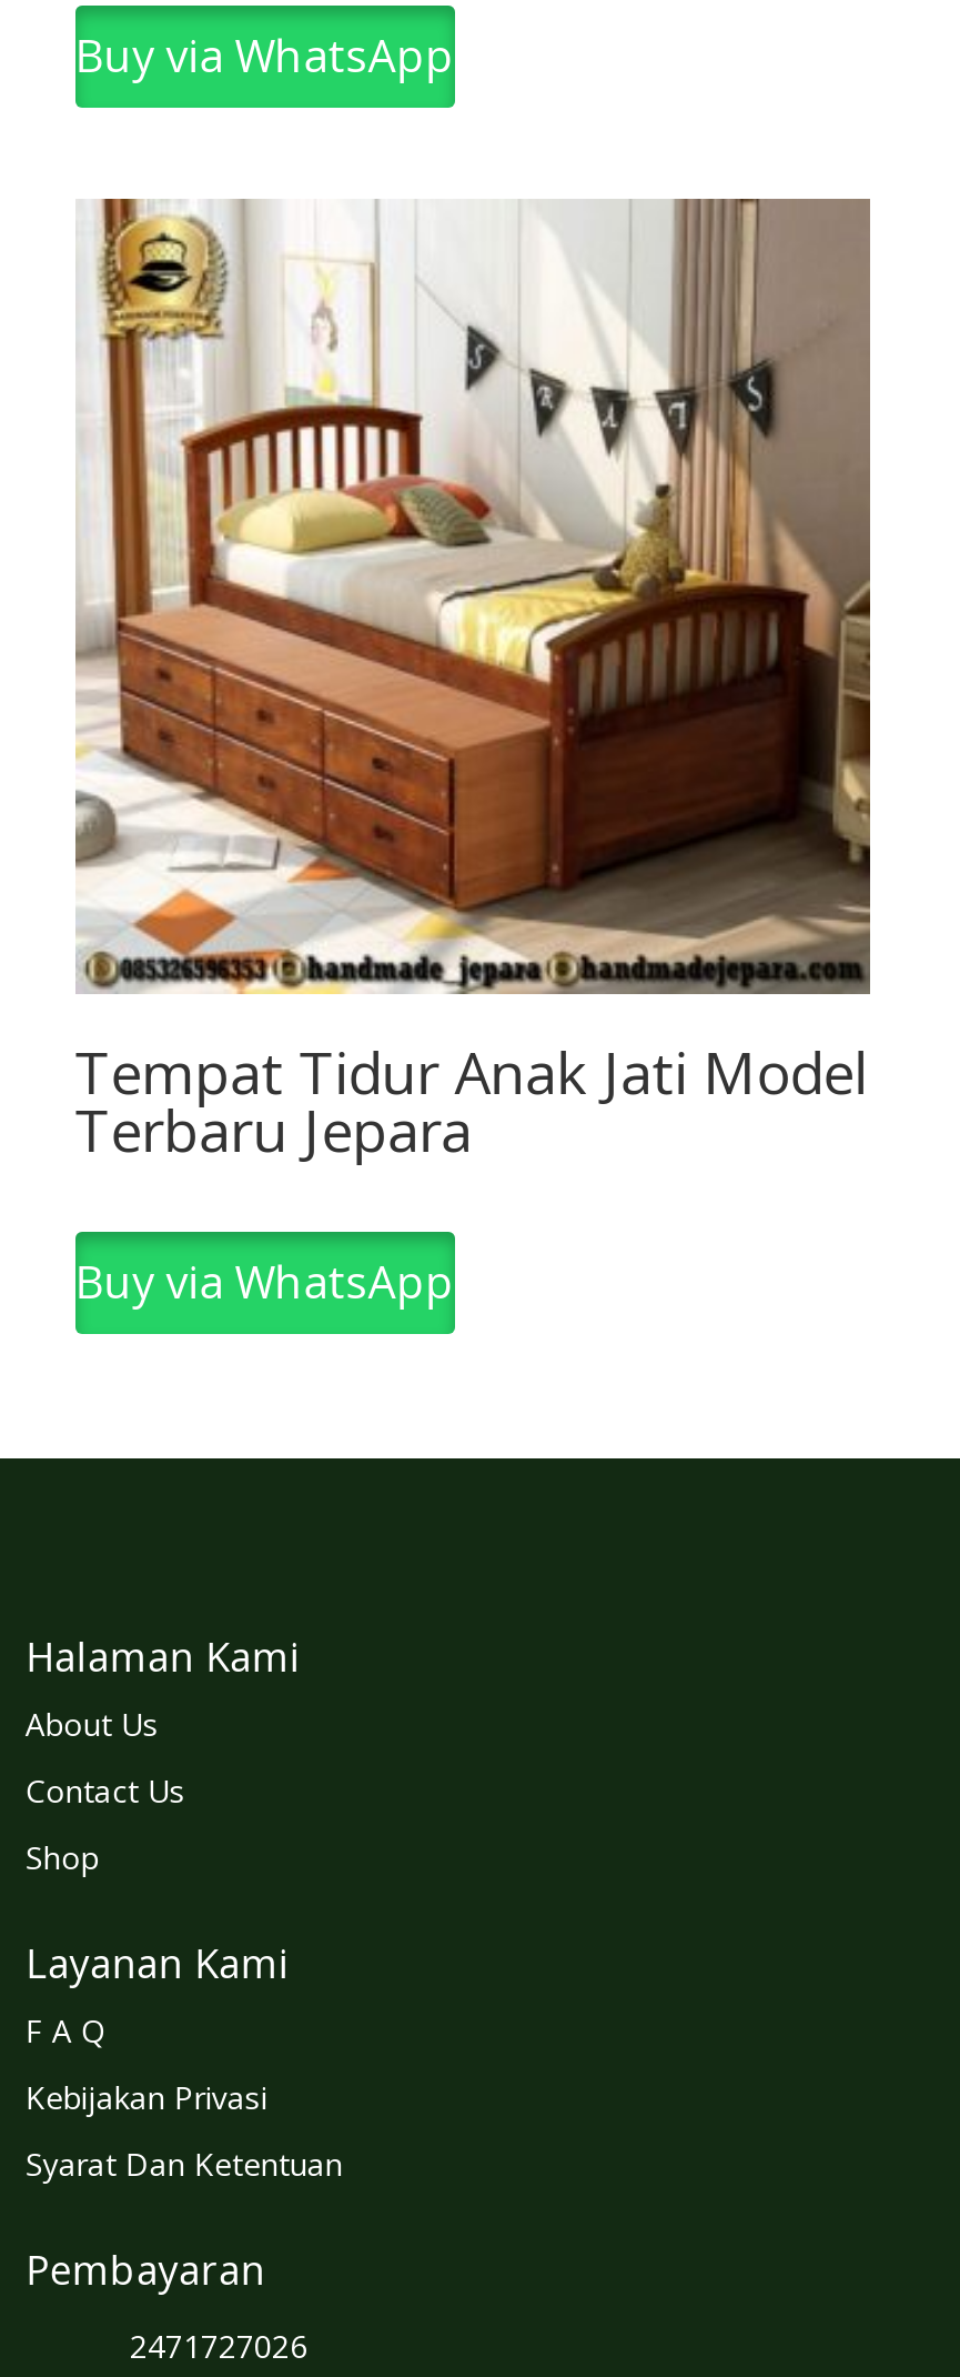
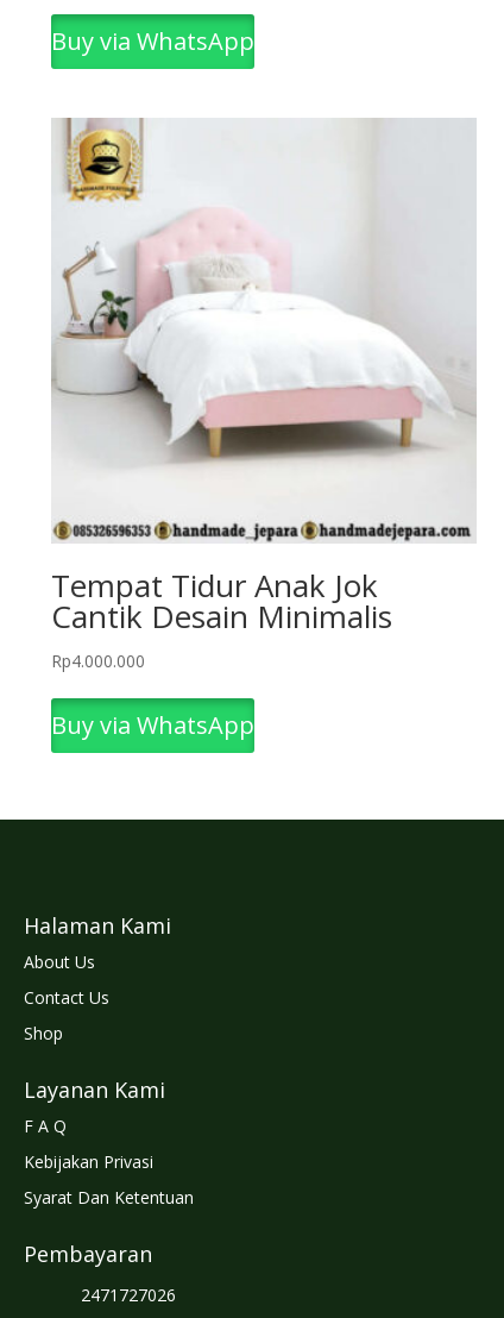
[73,197,872,1171] [image] | Tempat Tidur Anak Jati Model | Terbaru Jepara -> [51,118,477,673] [image] | Tempat Tidur Anak Jok | Cantik Desain Minimalis | Rp4.000.000

